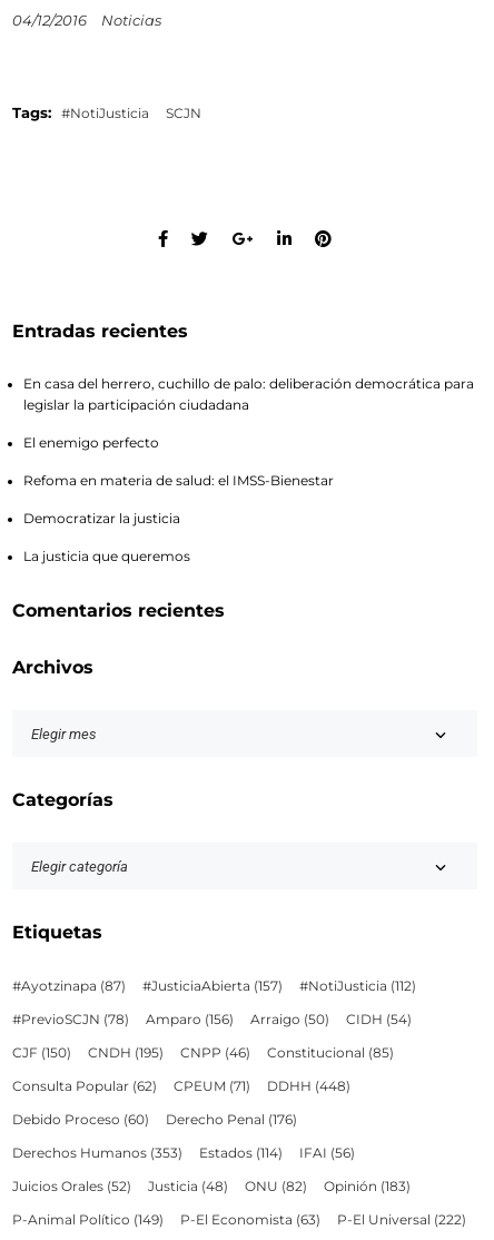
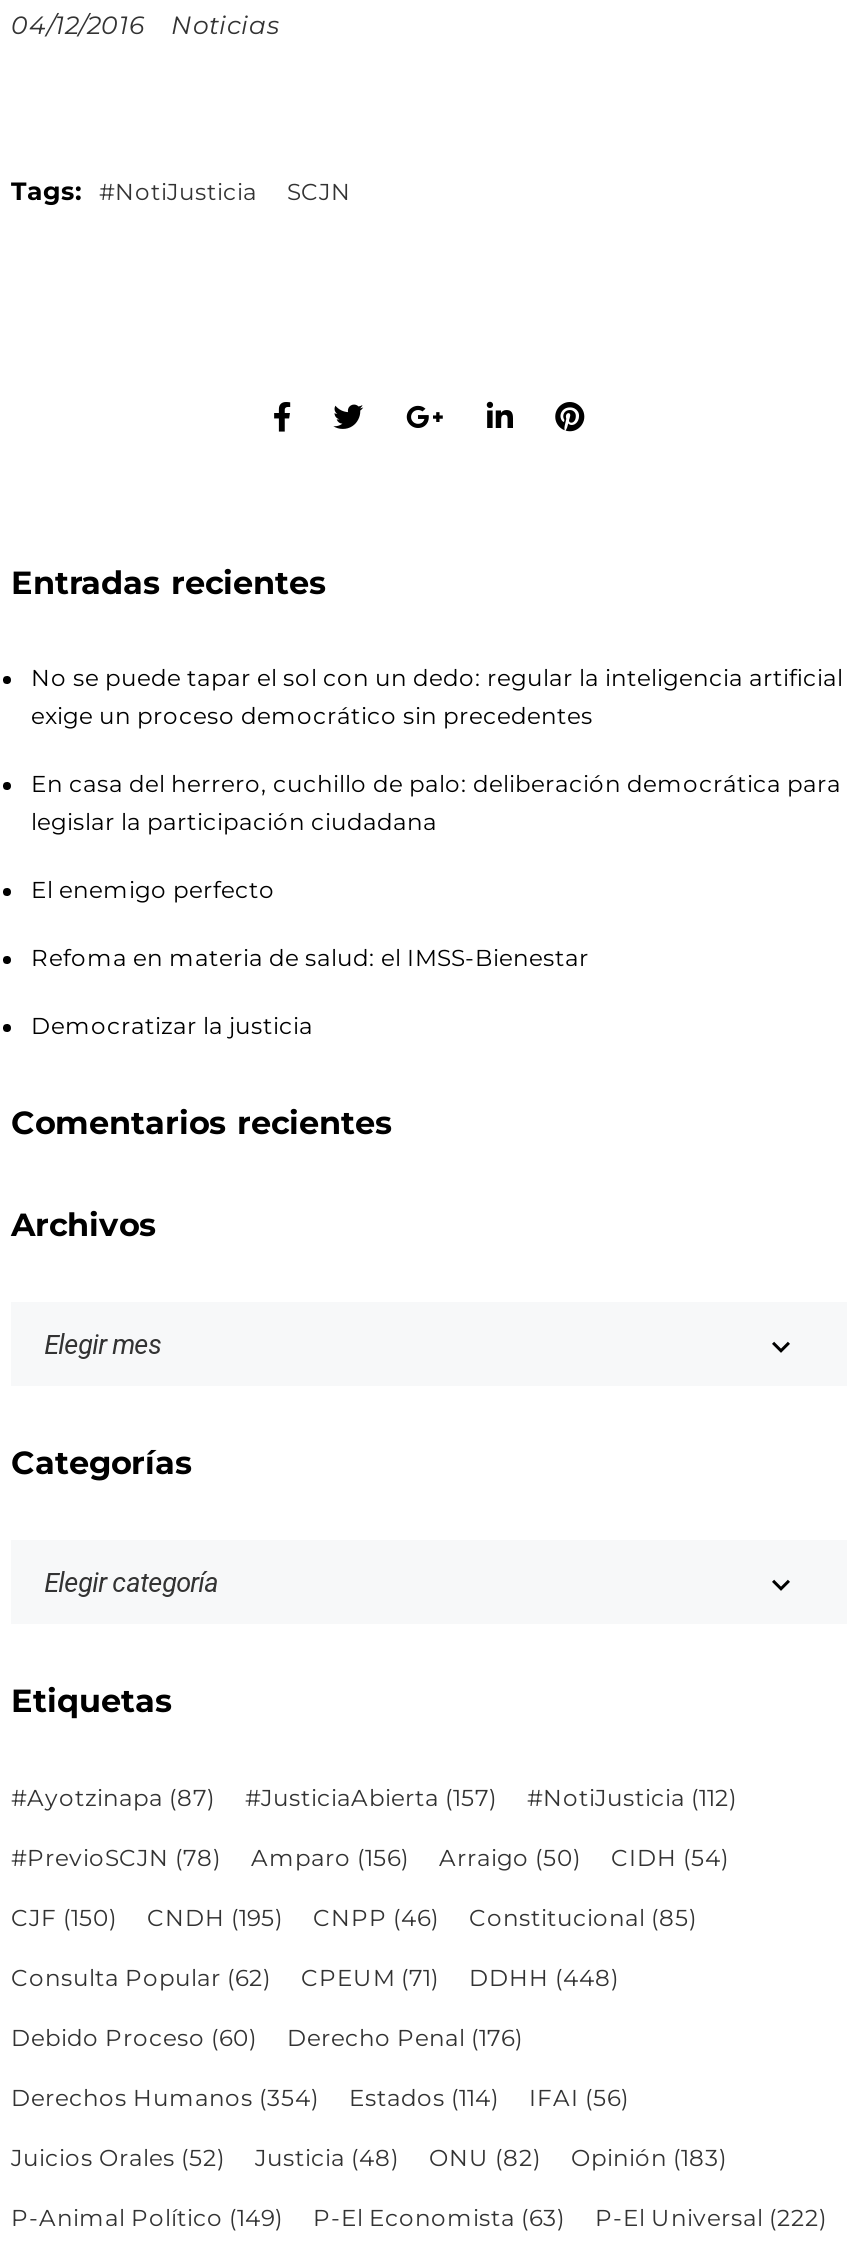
none -> [31,665,843,731] No se puede tapar el sol con un dedo: regular la inteligencia artificial | exige un proceso democrático sin precedentes
moved [23,377,474,527] -> [31,771,841,1041]: En casa del herrero, cuchillo de palo: deliberación democrática para | legislar la participación ciudadana | El enemigo perfecto | Refoma en materia de salud: el IMSS-Bienestar | Democratizar la justicia
[23,549,190,565] La justicia que queremos -> none
[12,1146,182,1161] Derechos Humanos (353) -> [11,2084,319,2112] Derechos Humanos (354)

